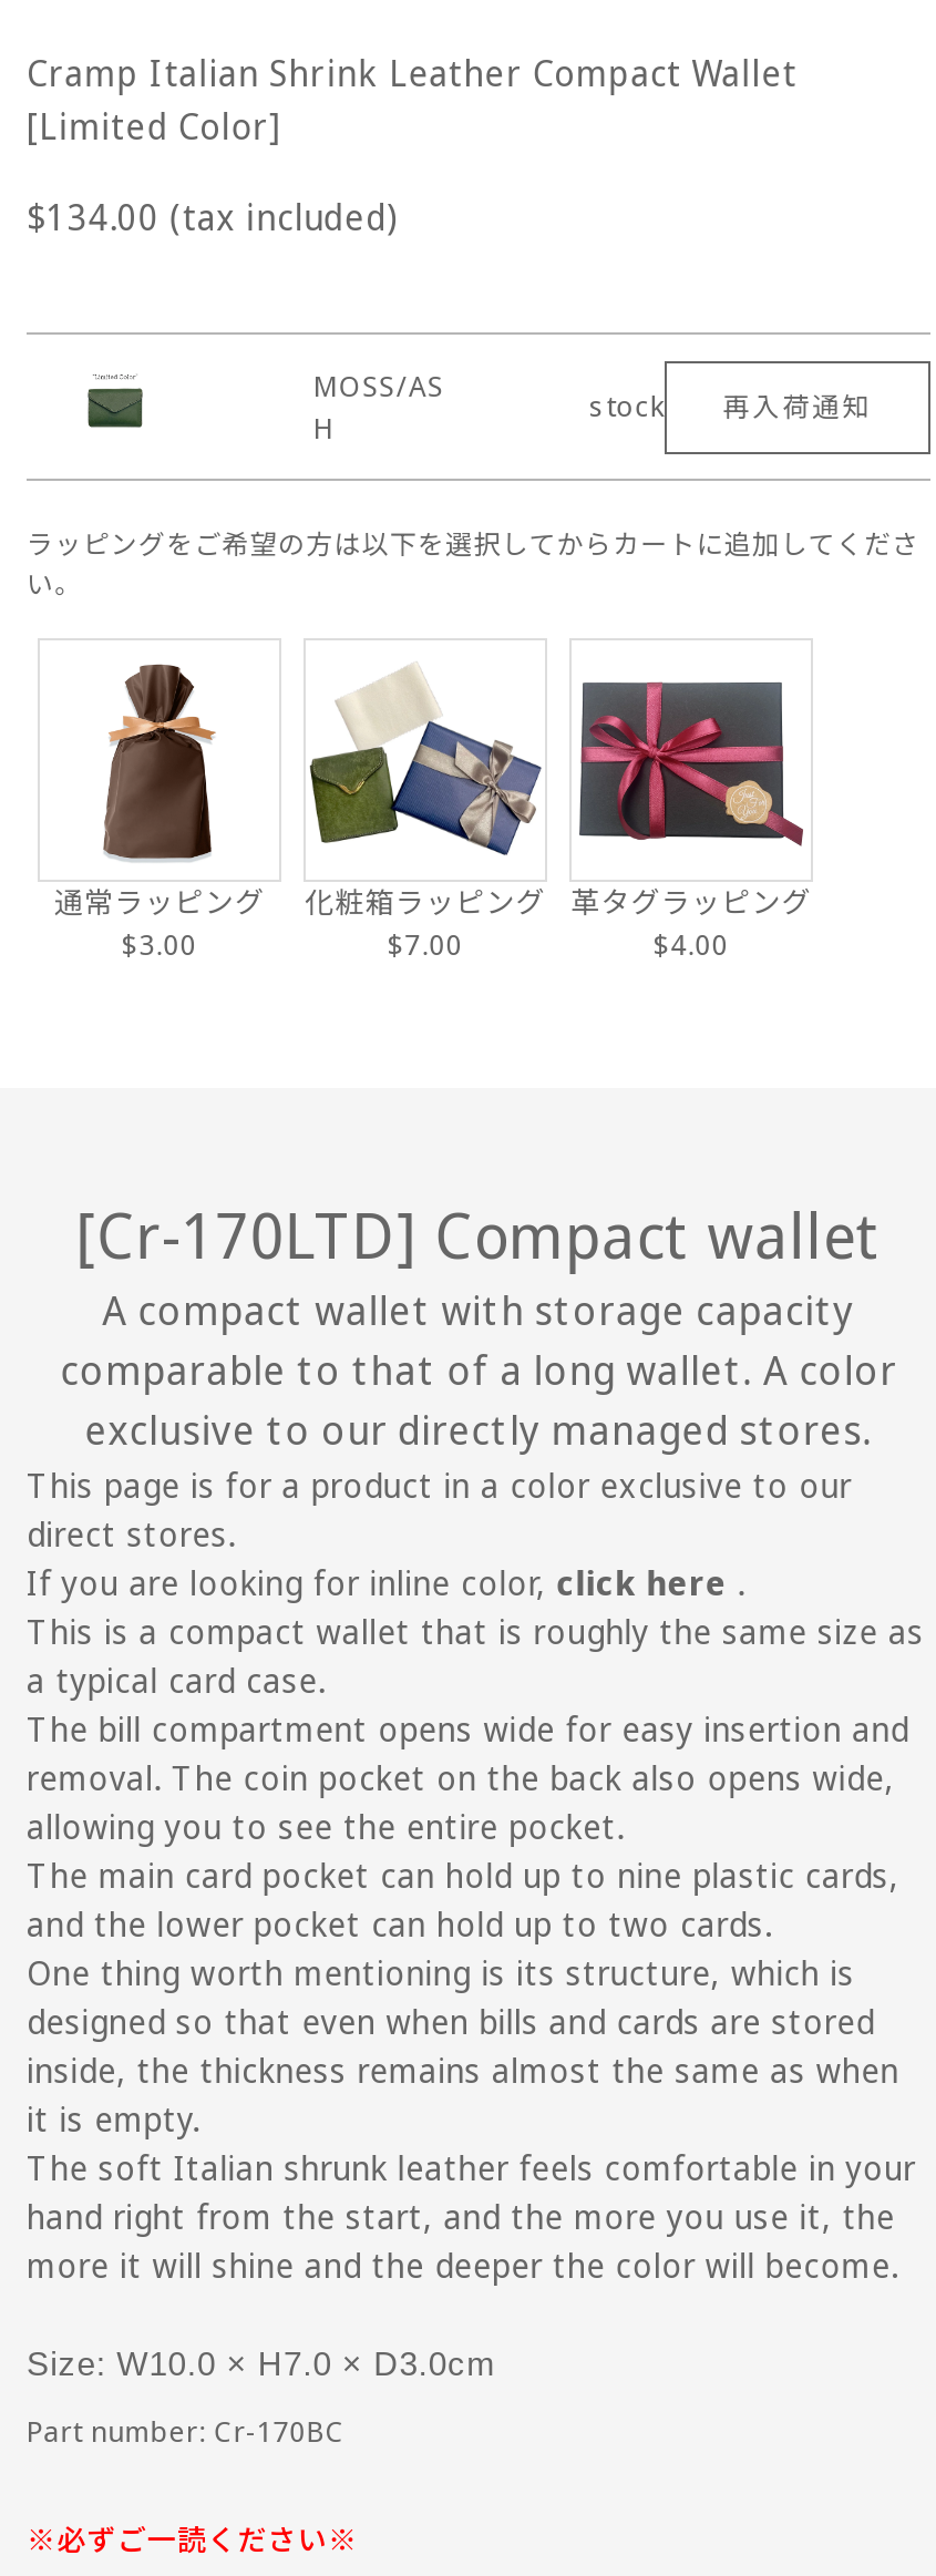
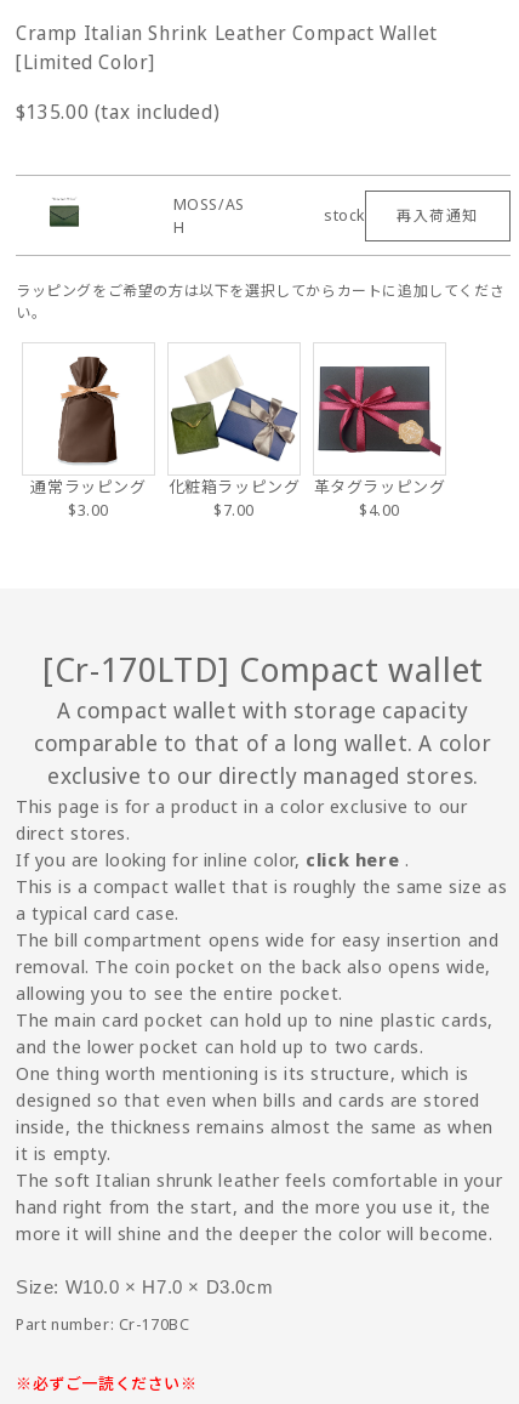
[27,193,399,242] $134.00 (tax included) -> [16,98,220,125] $135.00 (tax included)

